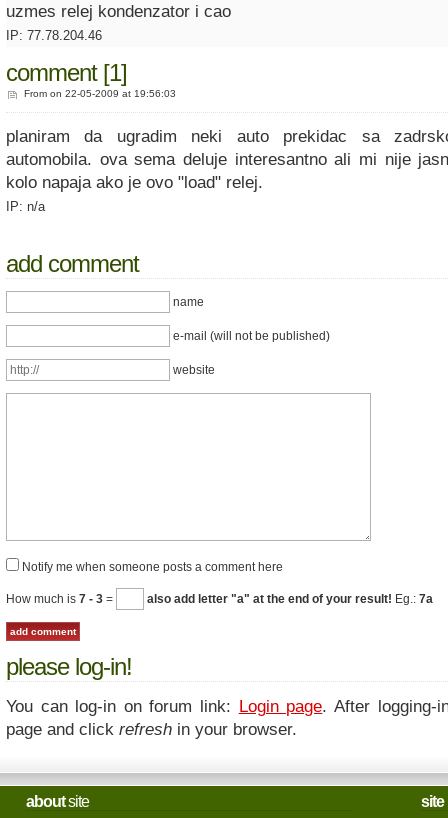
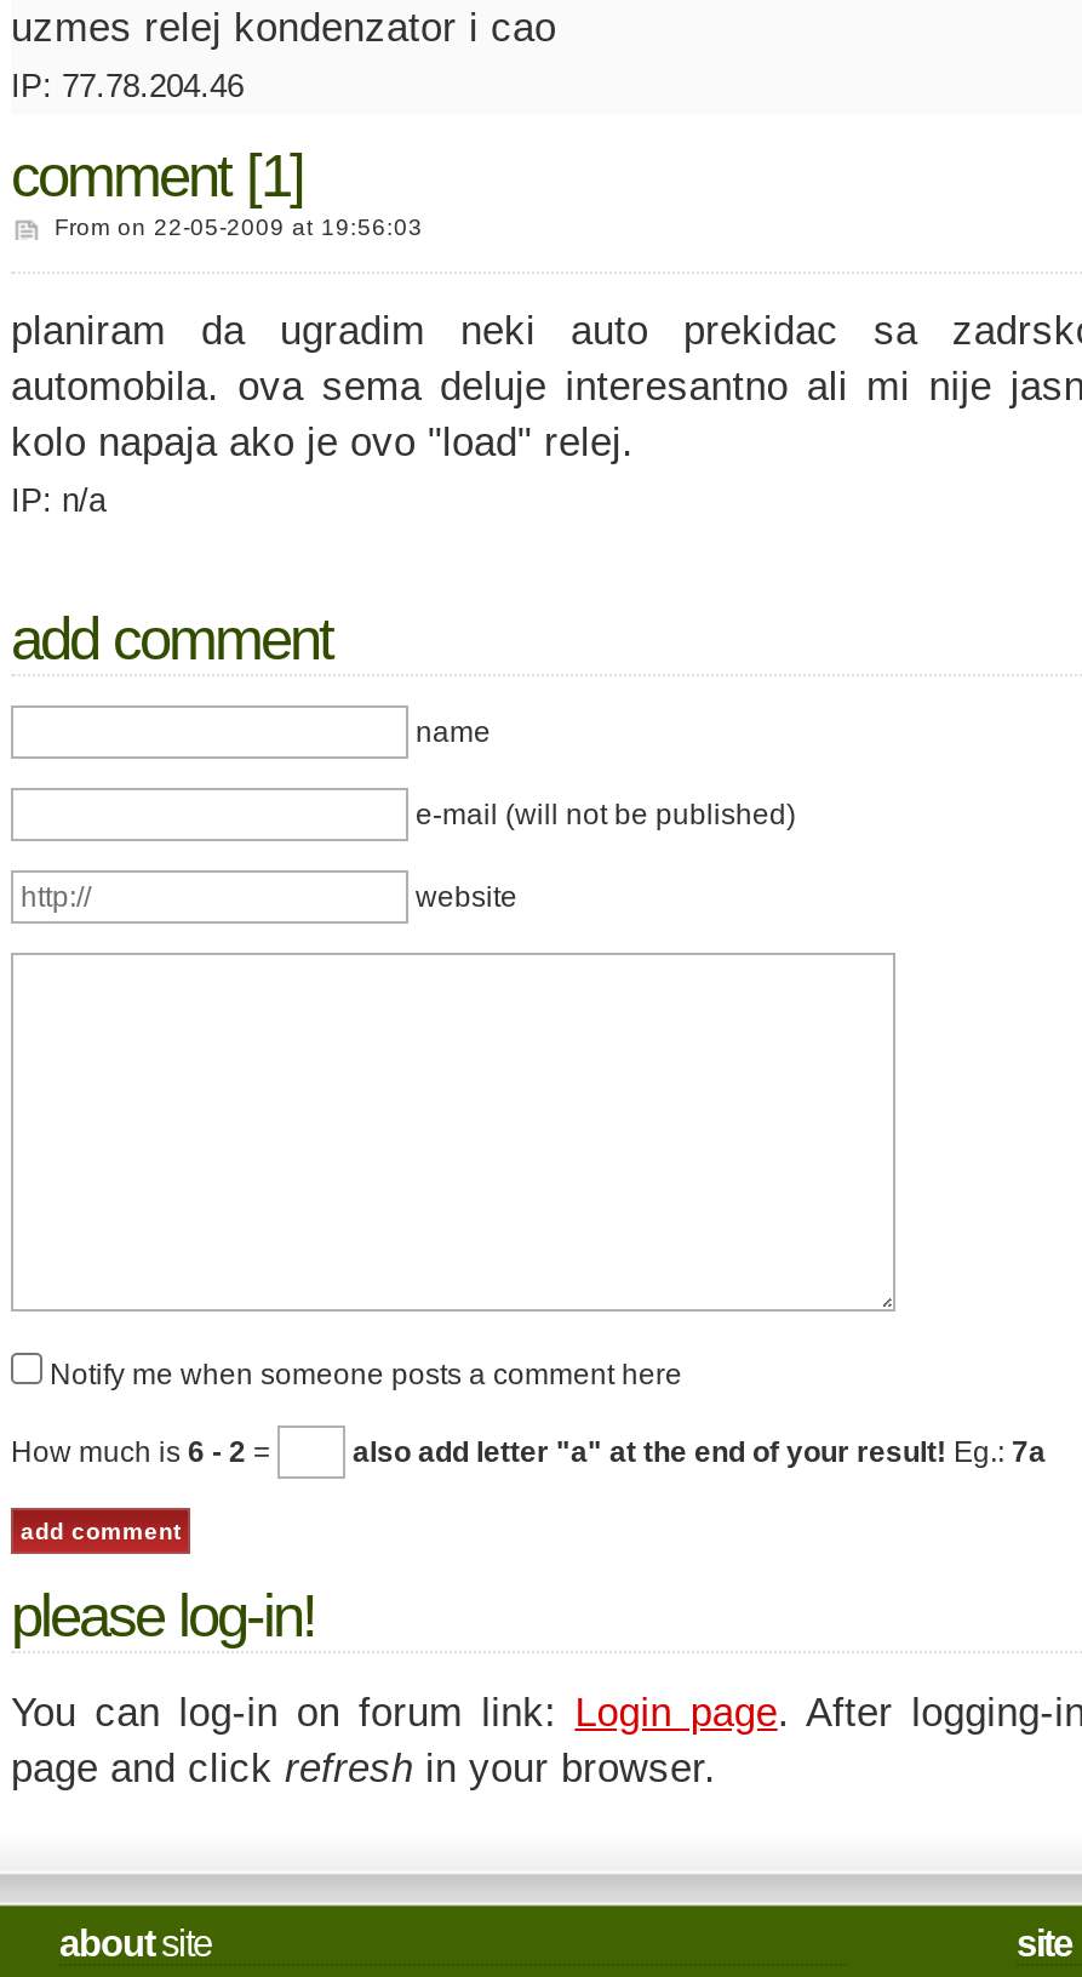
[6,592,116,606] How much is 7 - 3 = -> [11,1435,277,1469] How much is 6 - 2 =

